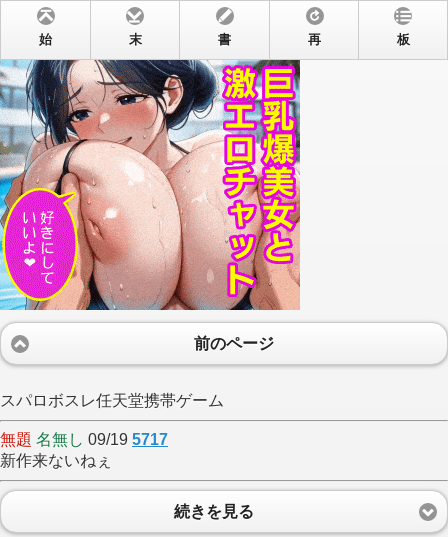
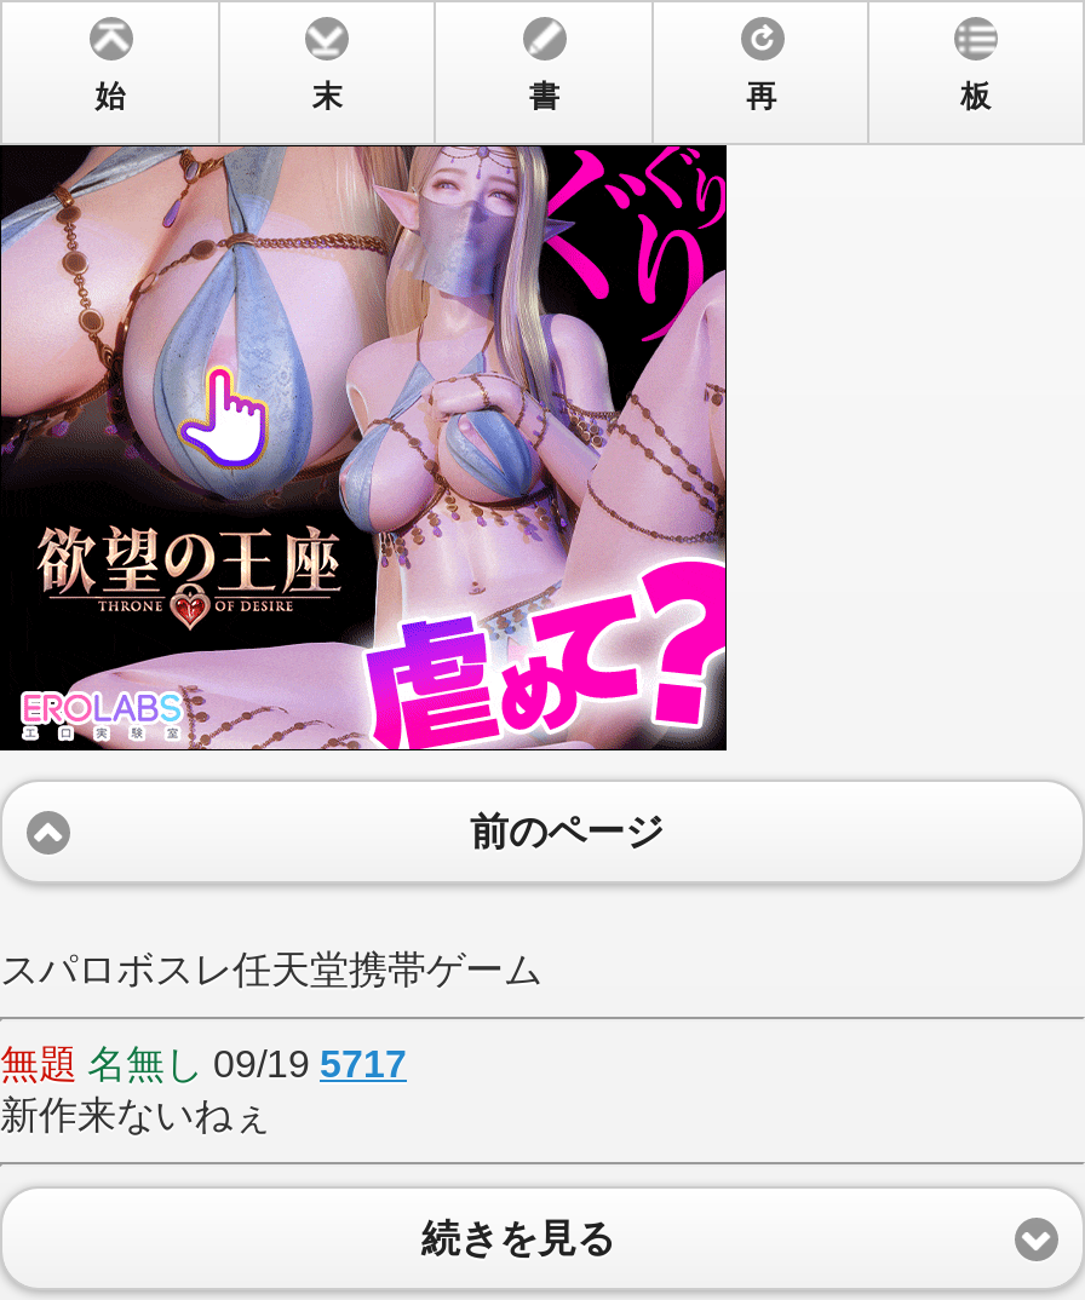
[3,59,301,311] [image] -> [7,143,729,753] [image]

